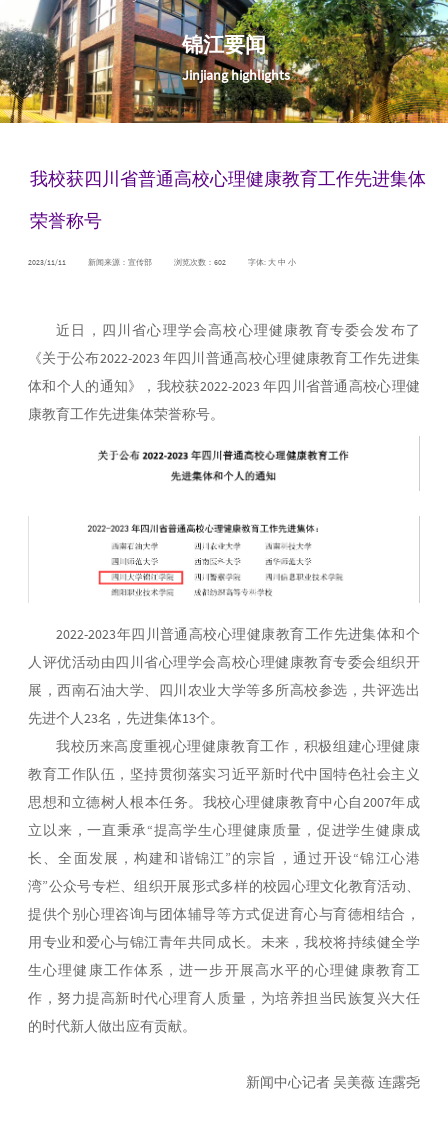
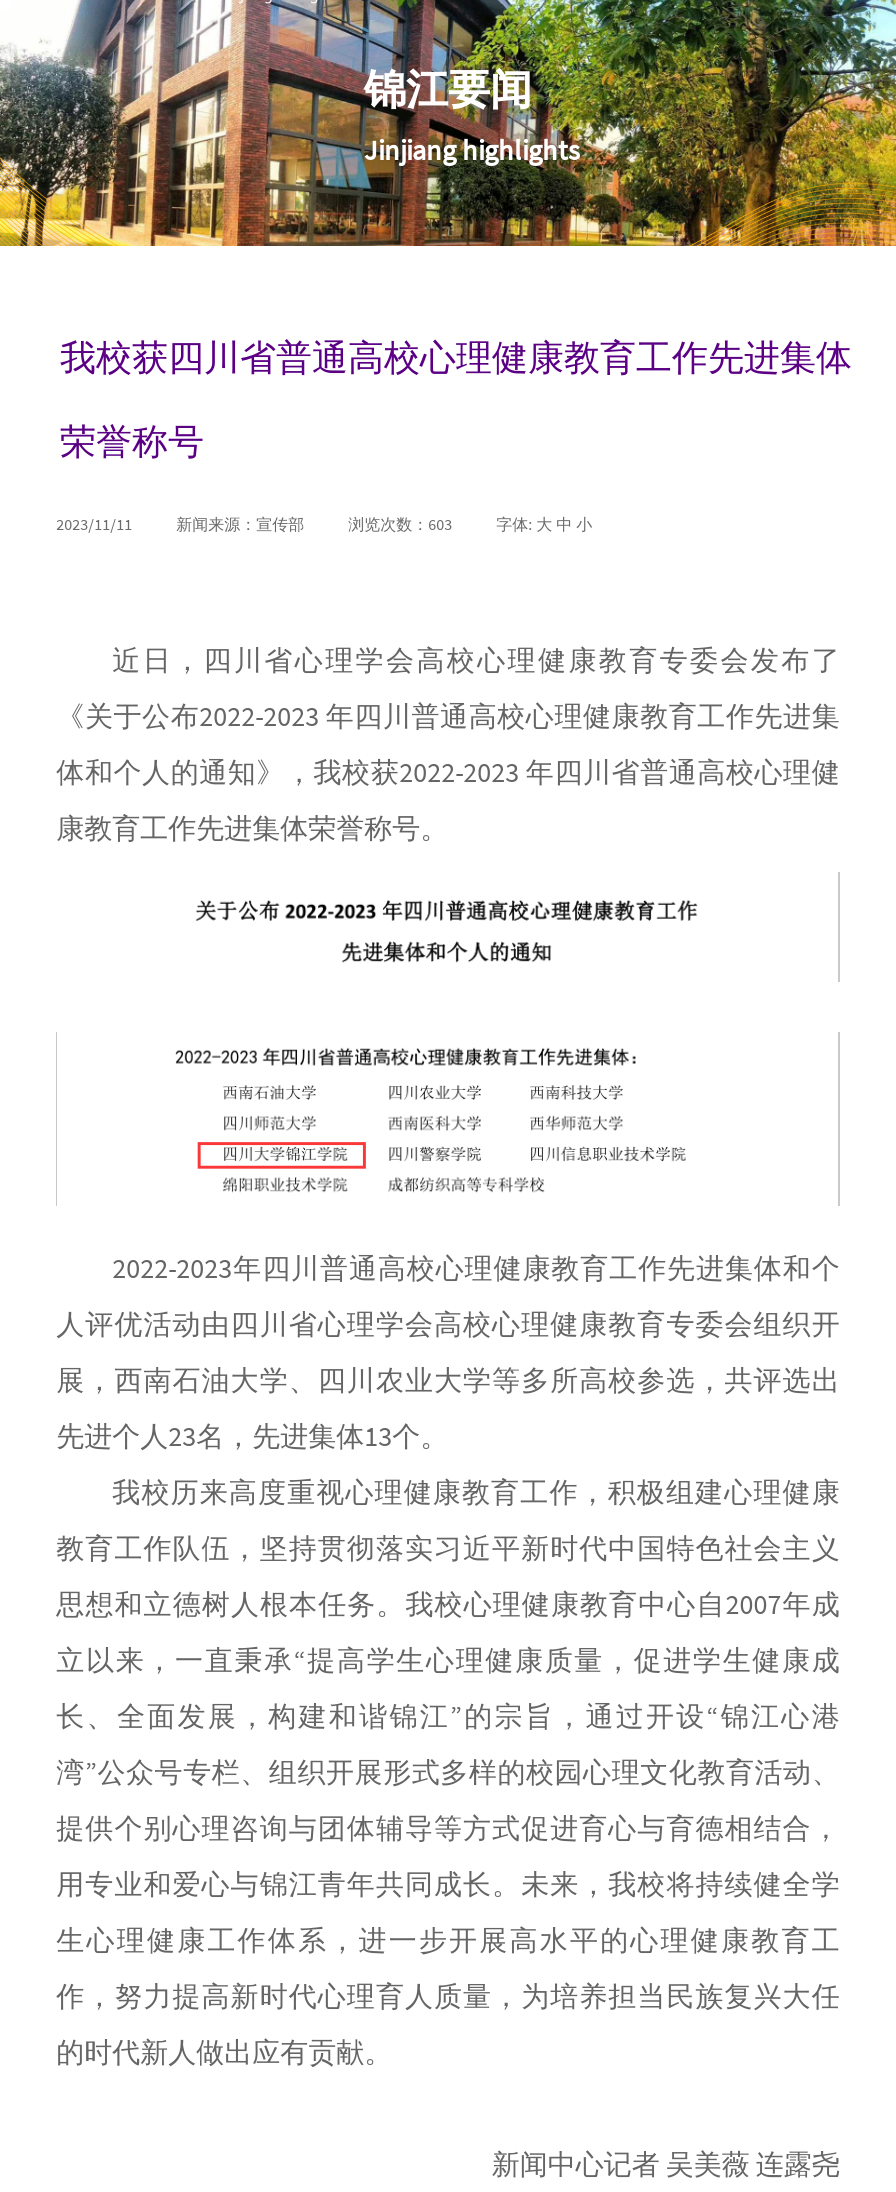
[174,257,226,267] 浏览次数：602 -> [348,515,452,535] 浏览次数：603

